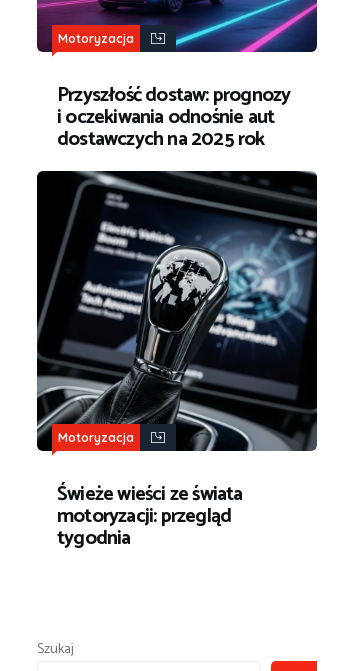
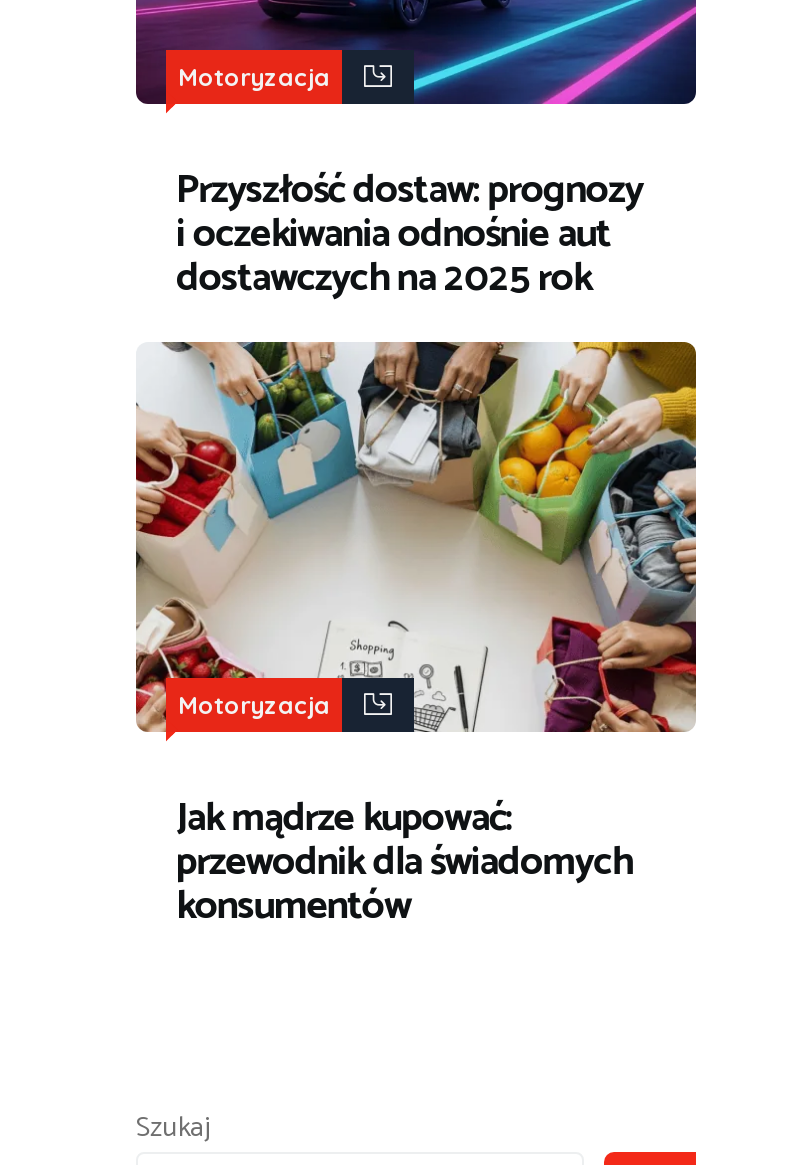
[36,170,318,555] [image] | Świeże wieści ze świata | motoryzacji: przegląd | tygodnia -> [134,340,698,939] [image] | Jak mądrze kupować: | przewodnik dla świadomych | konsumentów

